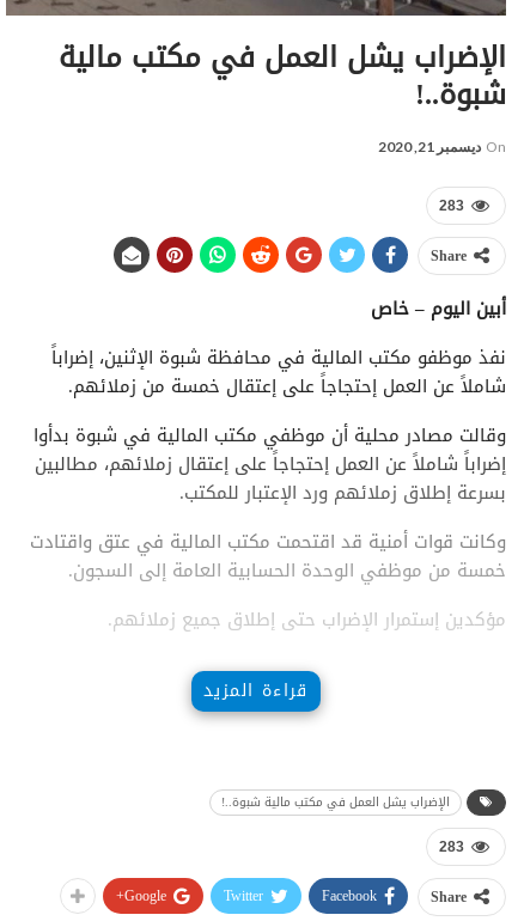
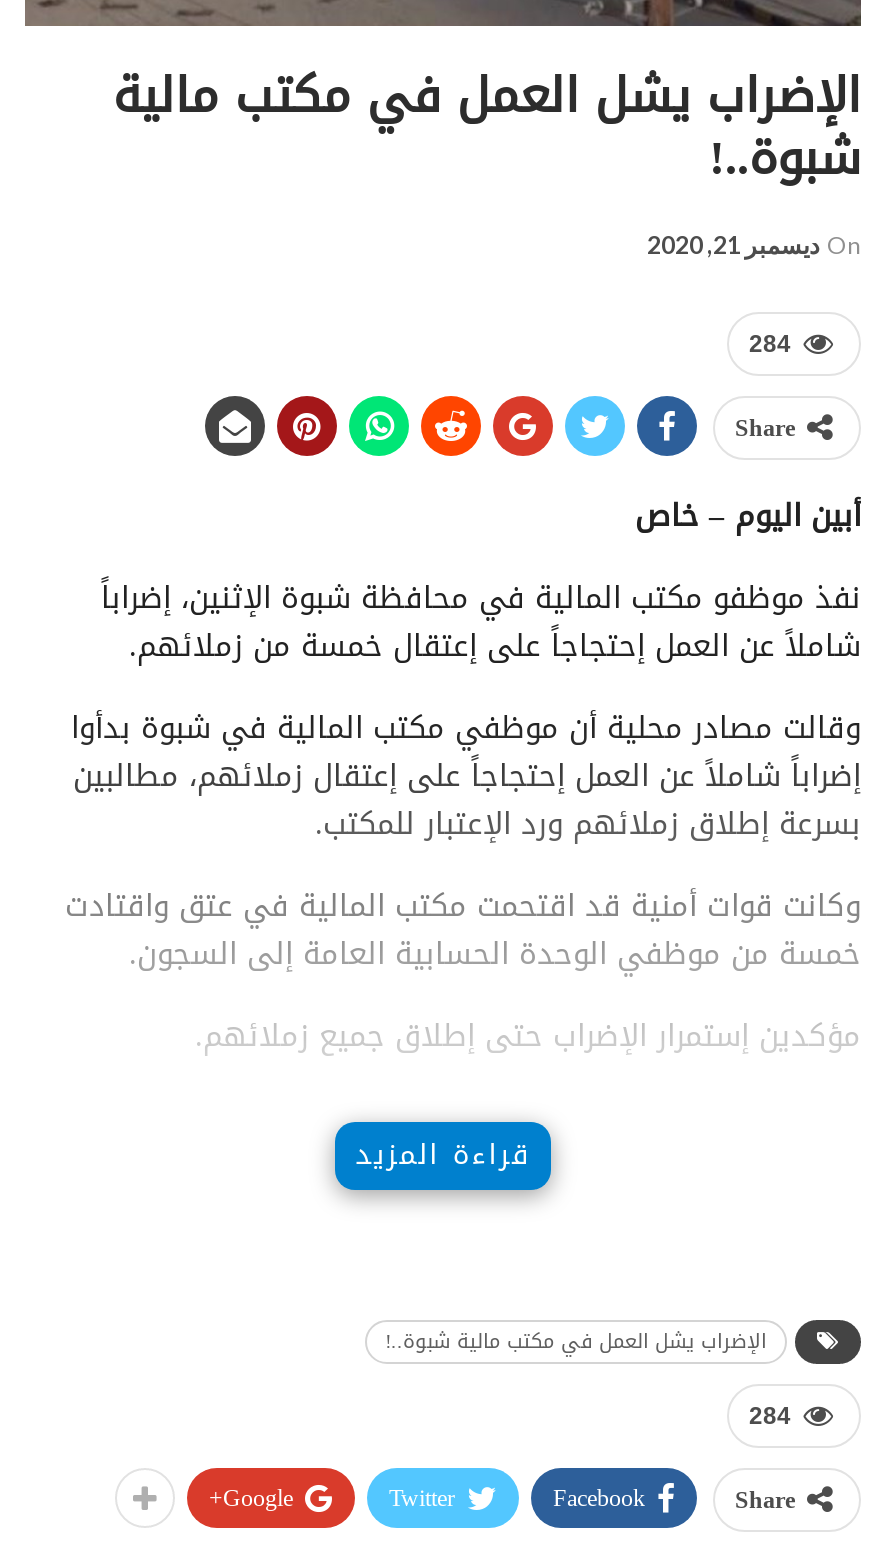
[439,197,464,214] 283 -> [749,329,791,357] 284
[439,838,464,855] 283 -> [749,1401,791,1429] 284

